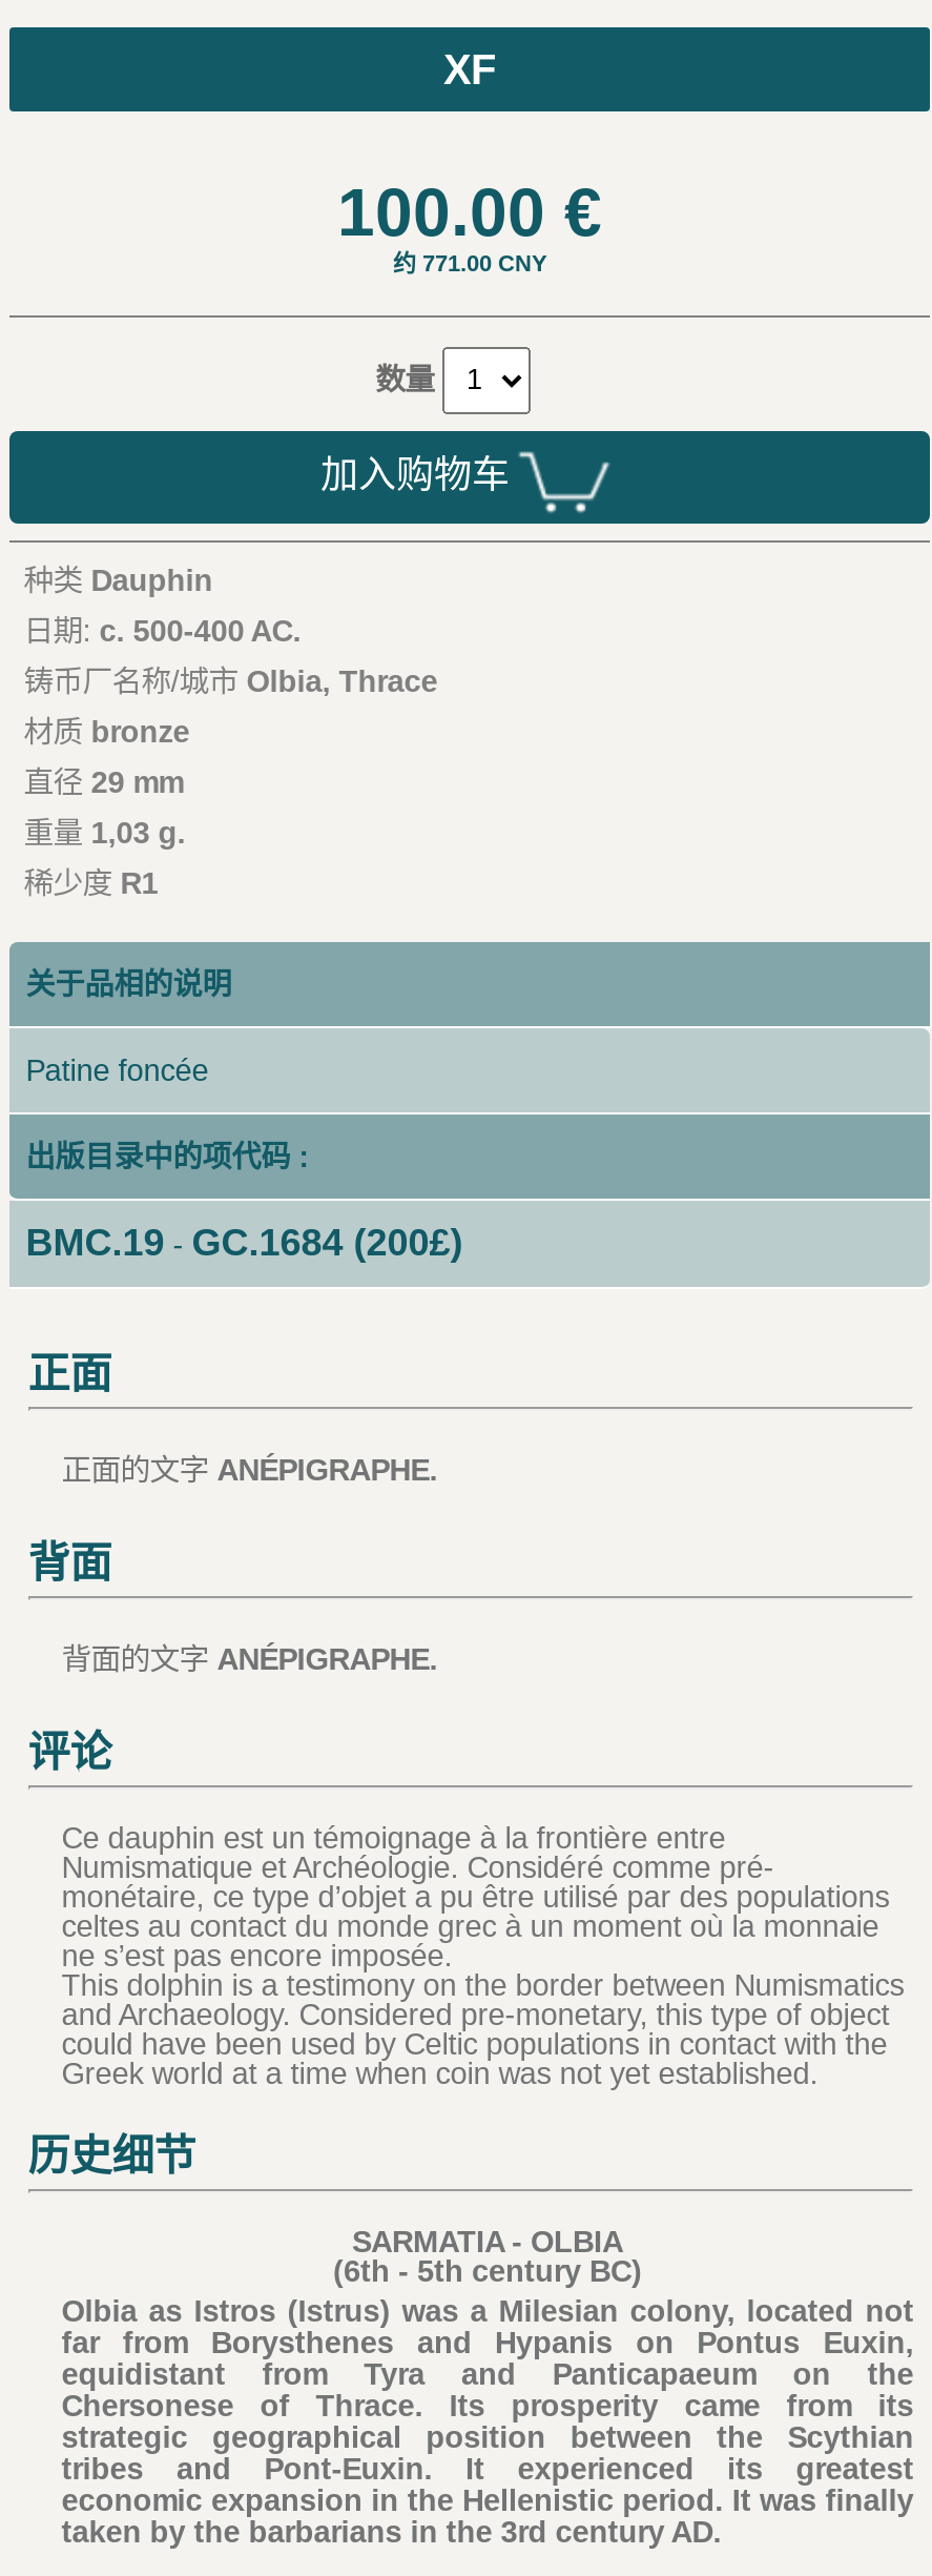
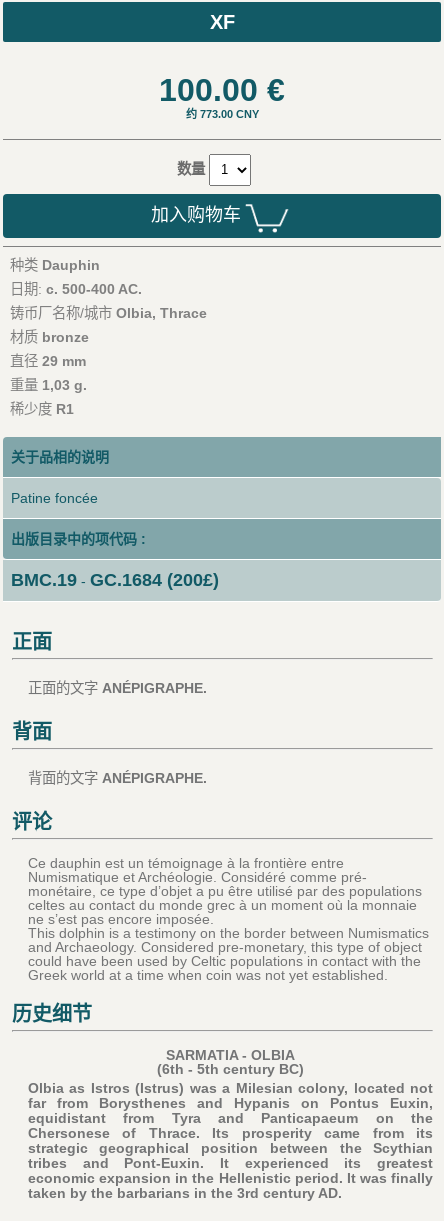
[393,250,546,275] 约 771.00 CNY -> [185,108,258,120] 约 773.00 CNY

